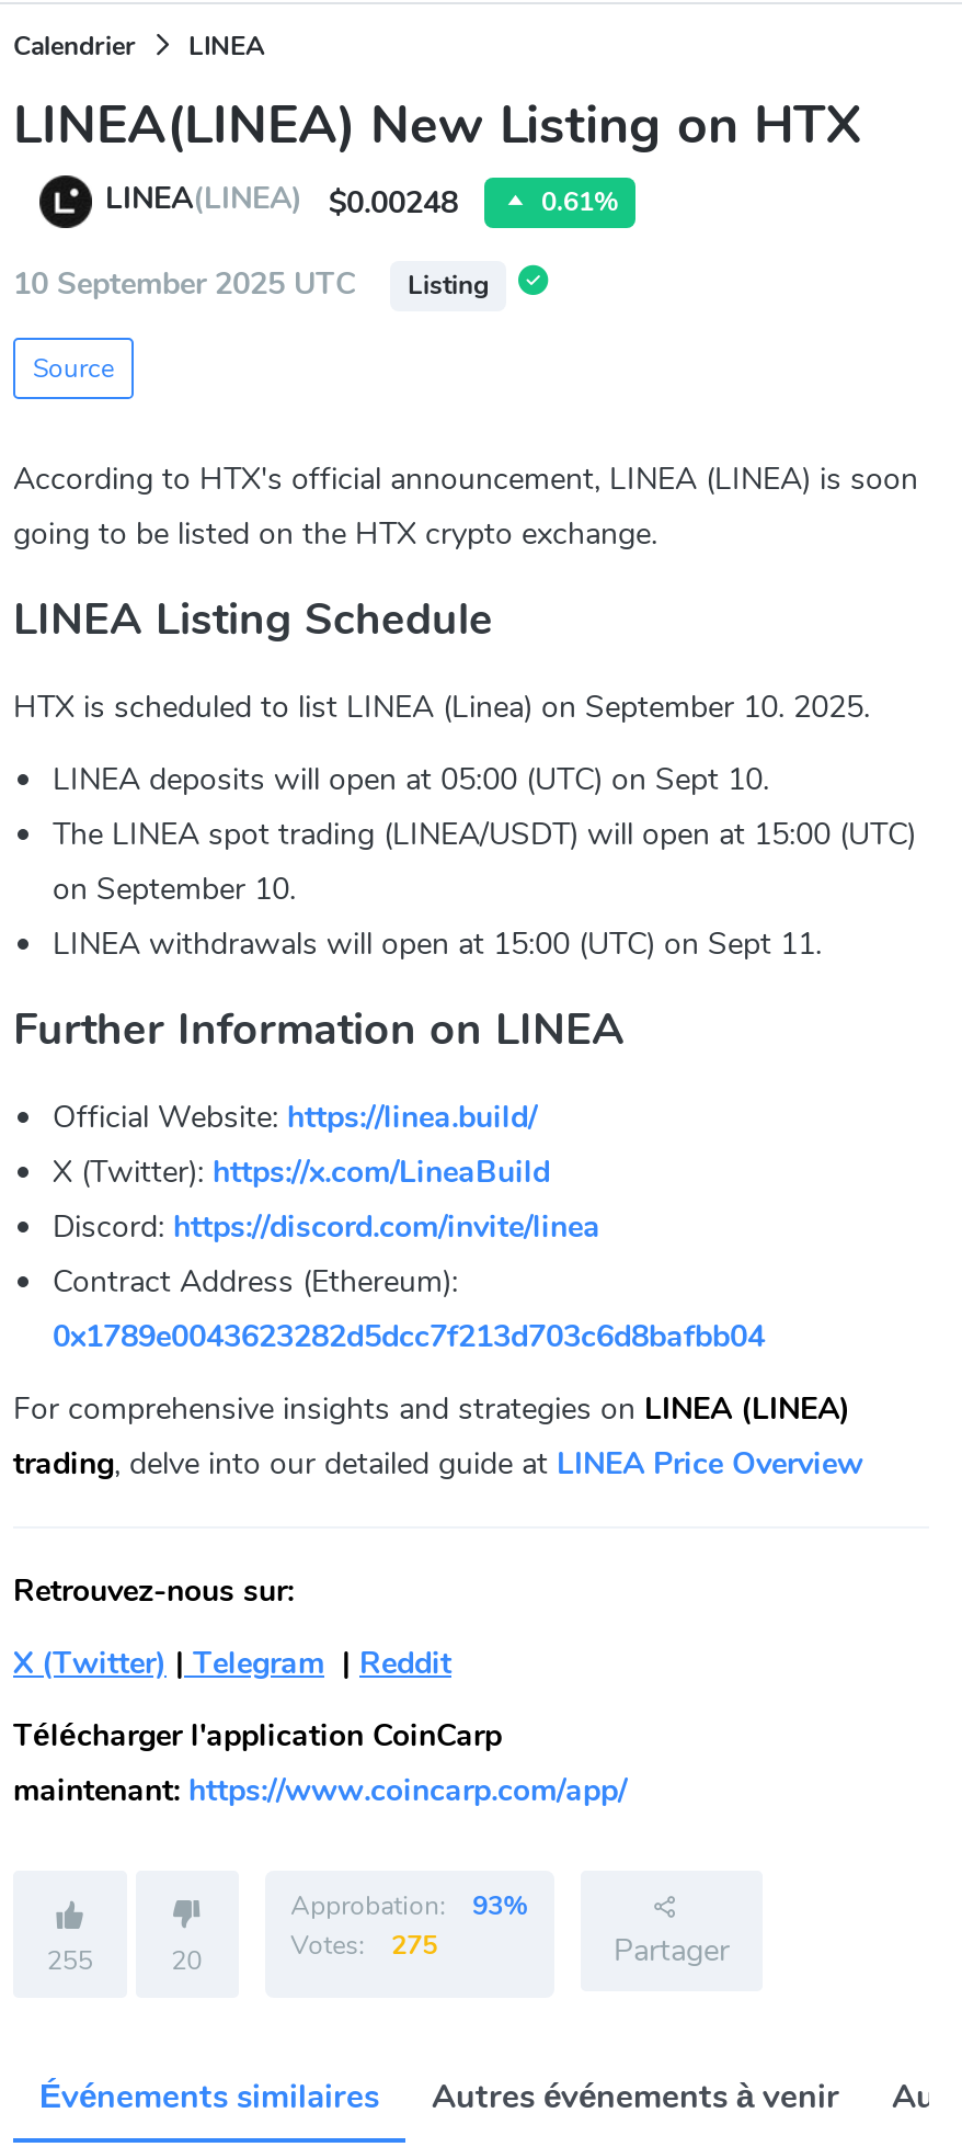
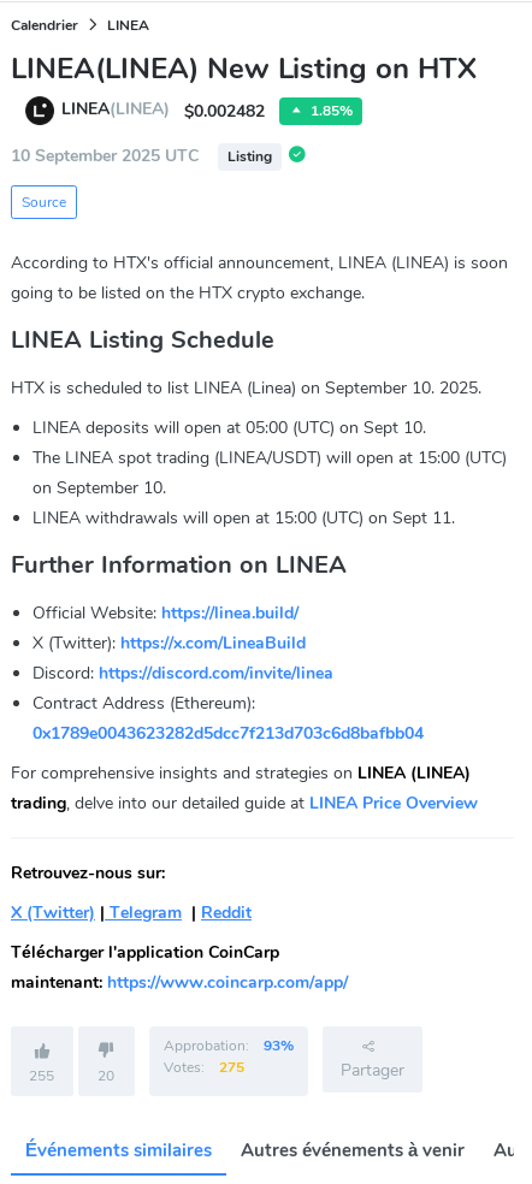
[105,179,458,223] LINEA(LINEA) $0.00248 -> [61,98,265,123] LINEA(LINEA) $0.002482
[541,185,618,220] 0.61% -> [311,102,353,121] 1.85%

